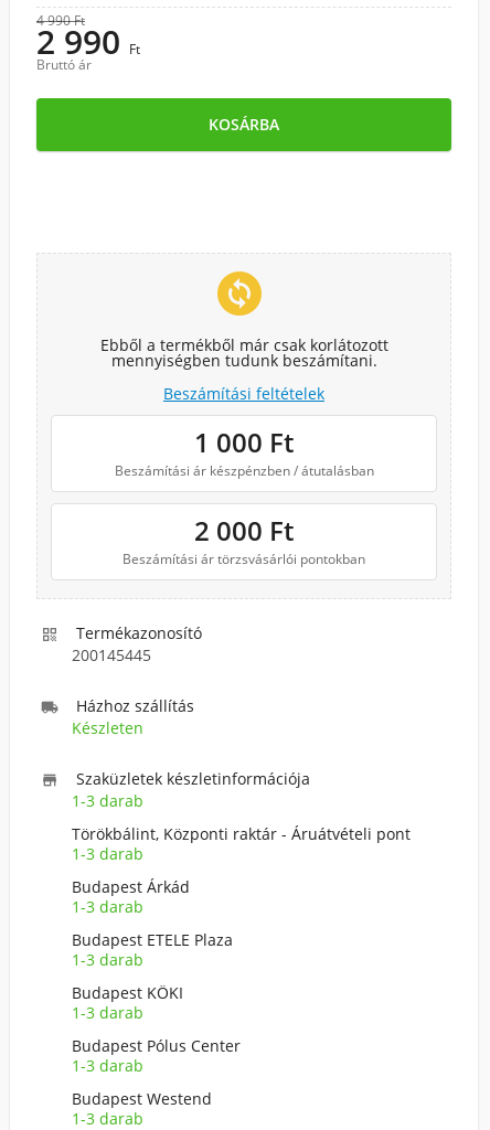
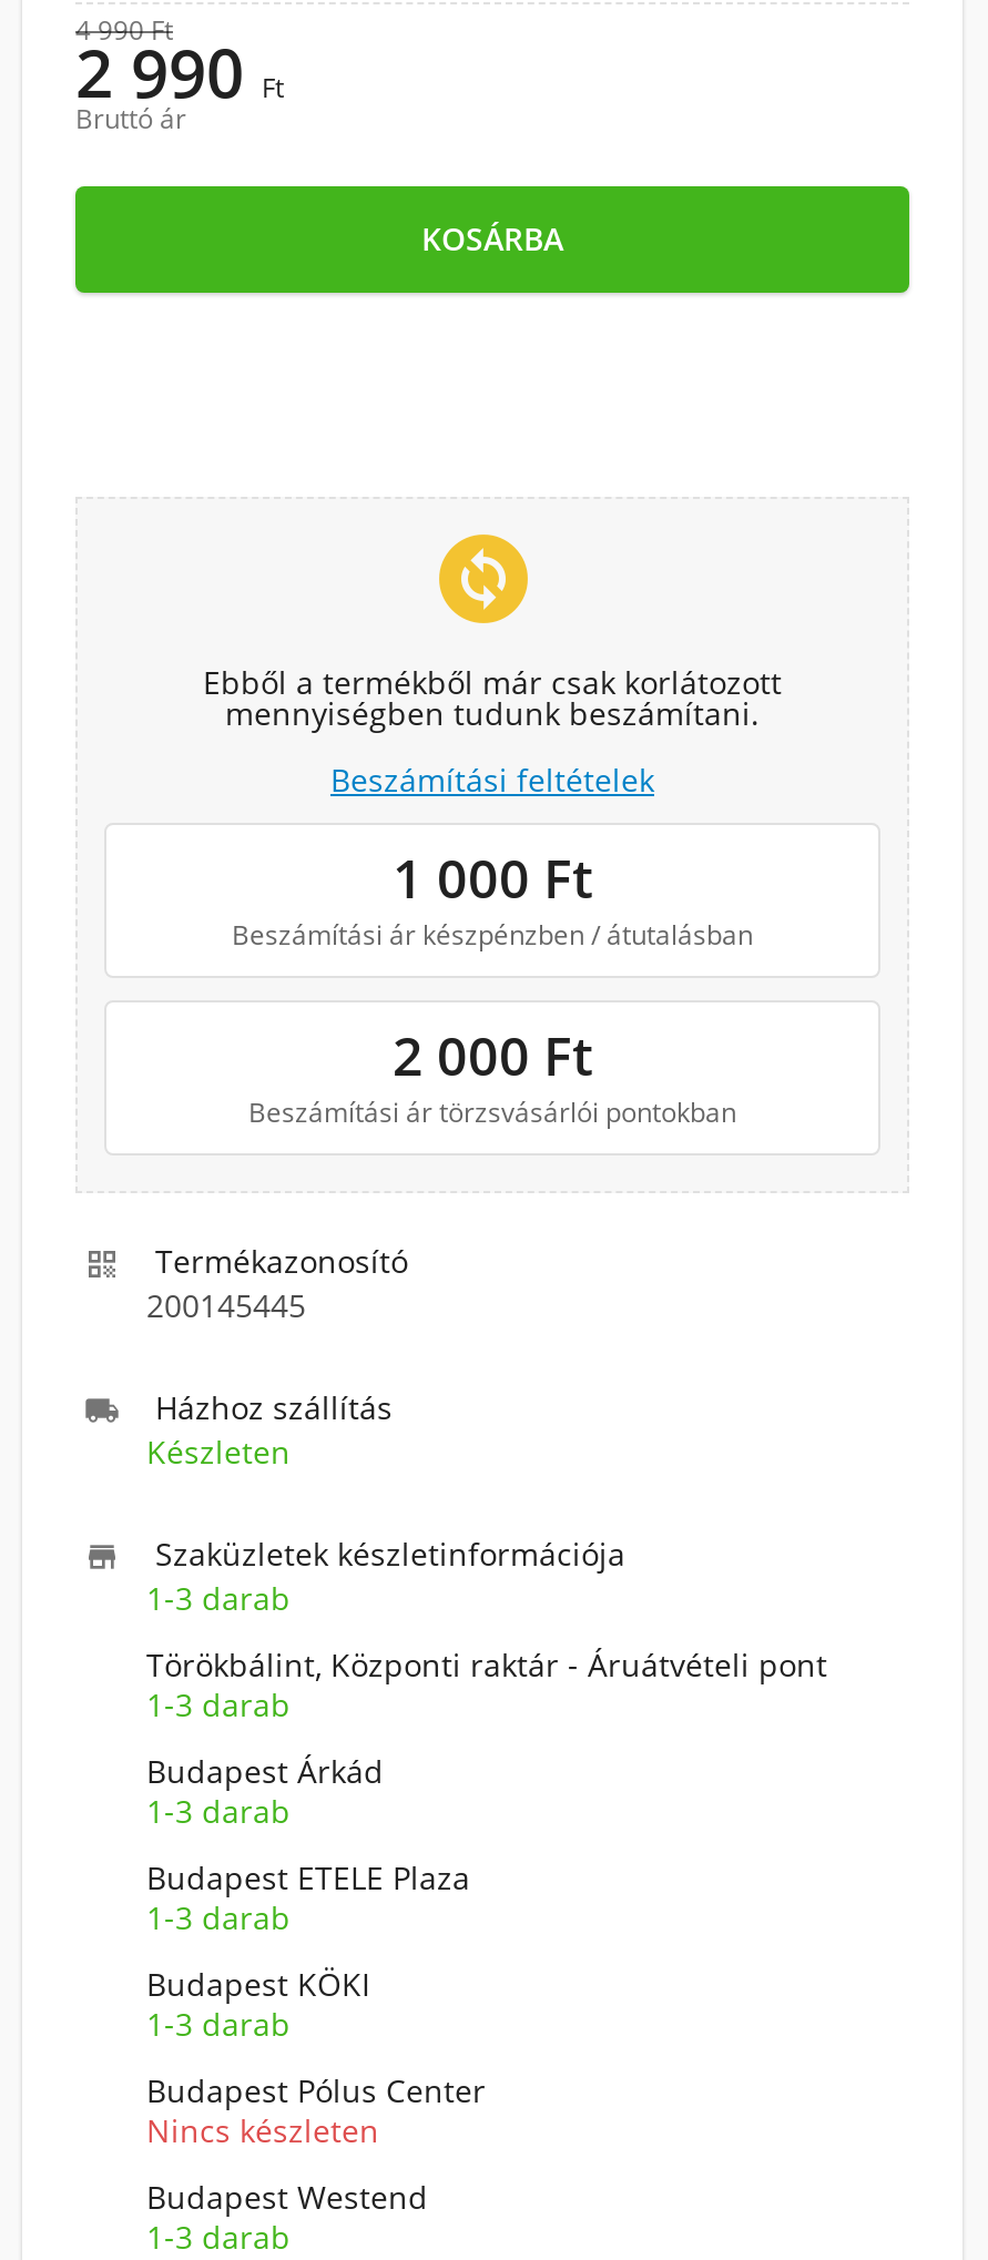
[72,1055,143,1076] 1-3 darab -> [146,2109,379,2151] Nincs készleten

